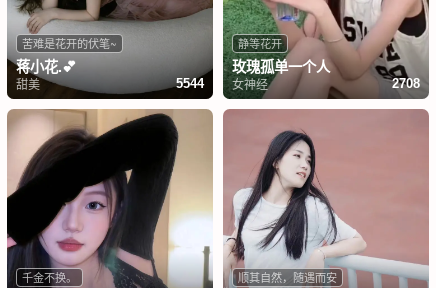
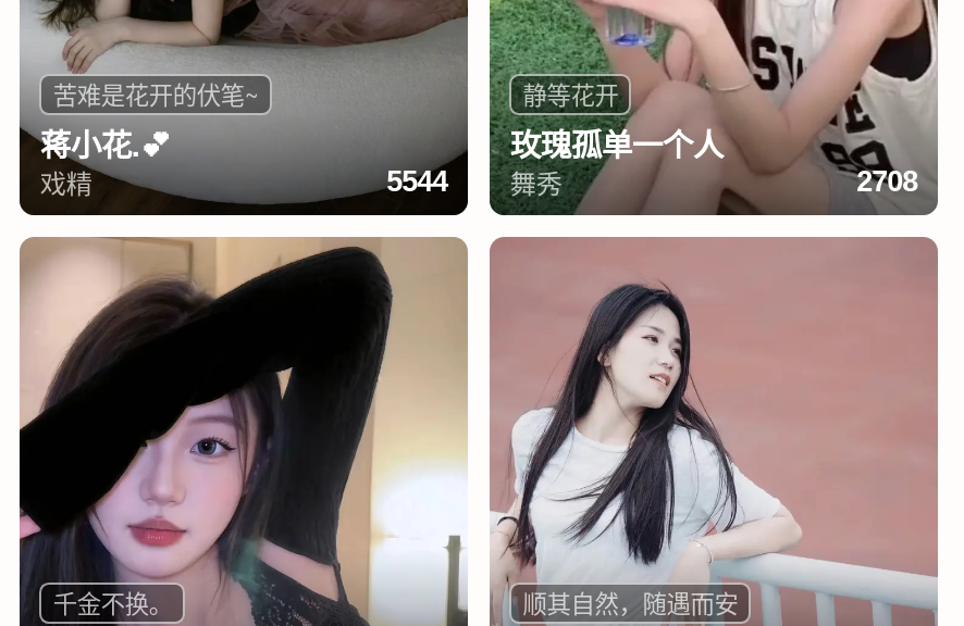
[16,75,40,92] 甜美 -> [40,163,92,200] 戏精
[232,75,268,92] 女神经 -> [510,163,562,200] 舞秀

